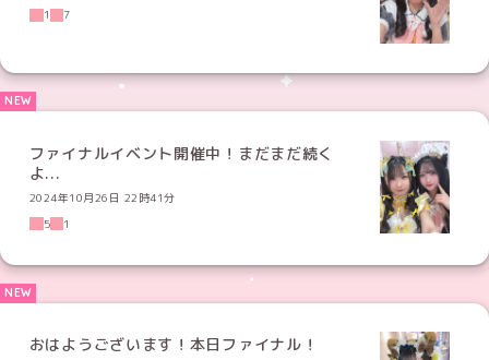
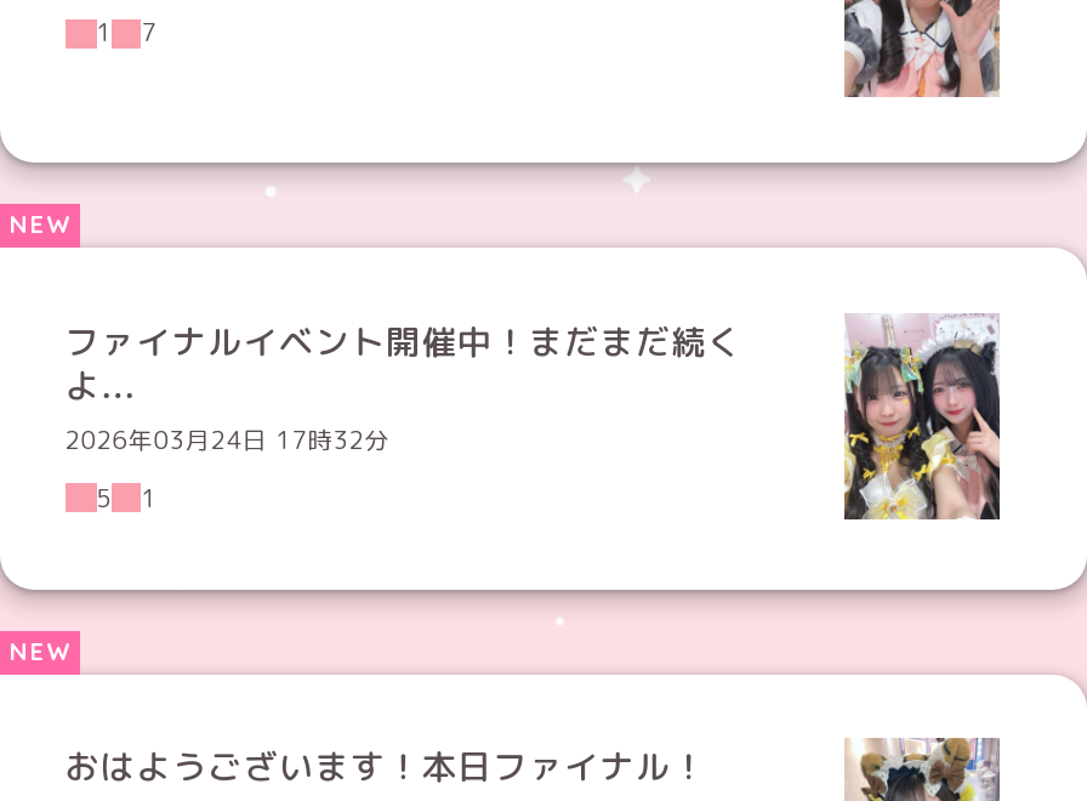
[29,190,175,205] 2024年10月26日 22時41分 -> [65,422,390,456] 2026年03月24日 17時32分

